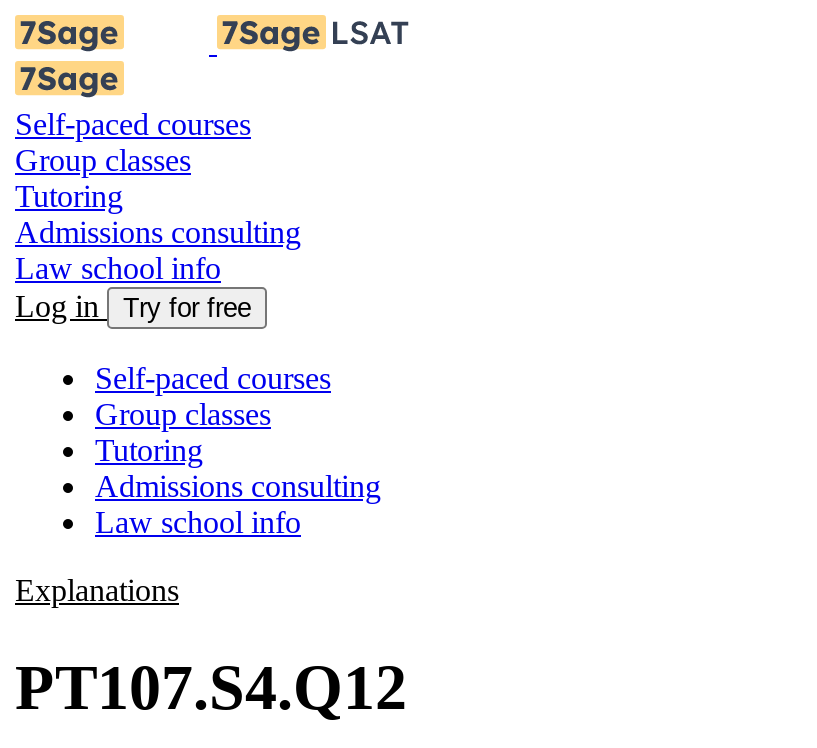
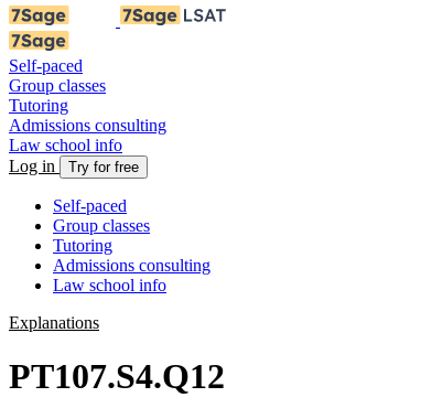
[15,107,251,141] Self-paced courses -> [9,56,83,75] Self-paced
[95,361,331,395] Self-paced courses -> [53,196,127,215] Self-paced

